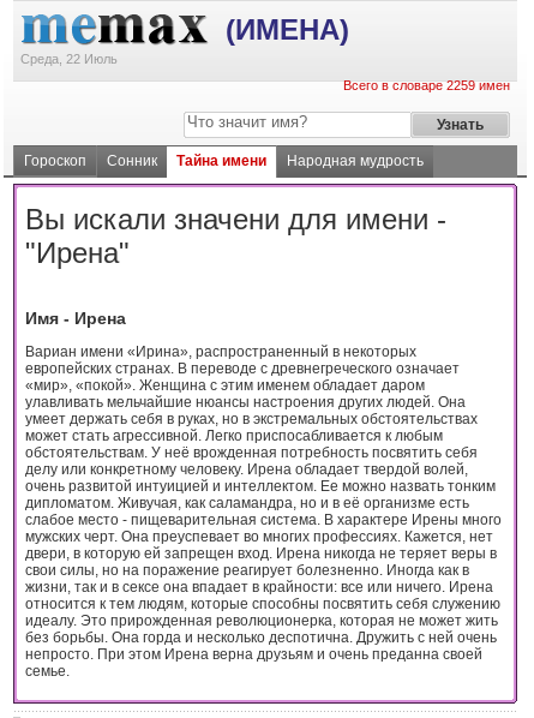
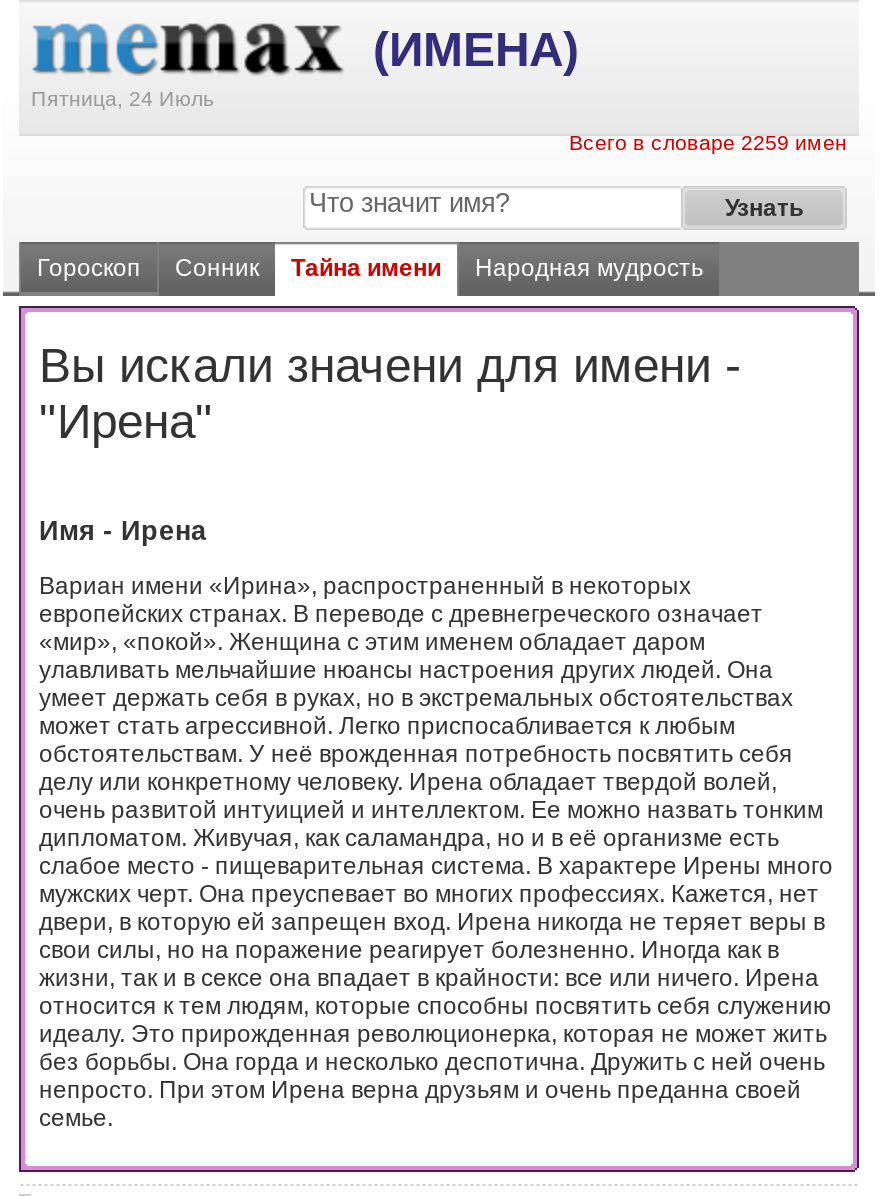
[20,52,118,66] Среда, 22 Июль -> [31,86,215,110] Пятница, 24 Июль

